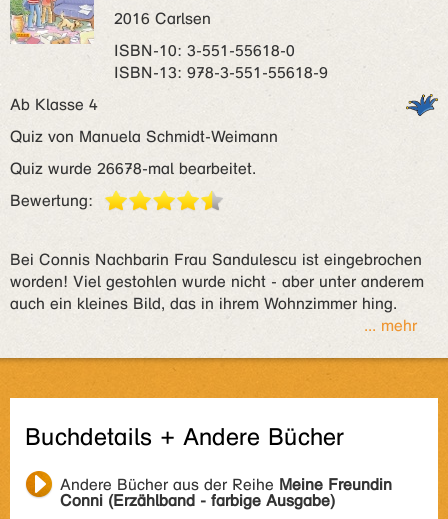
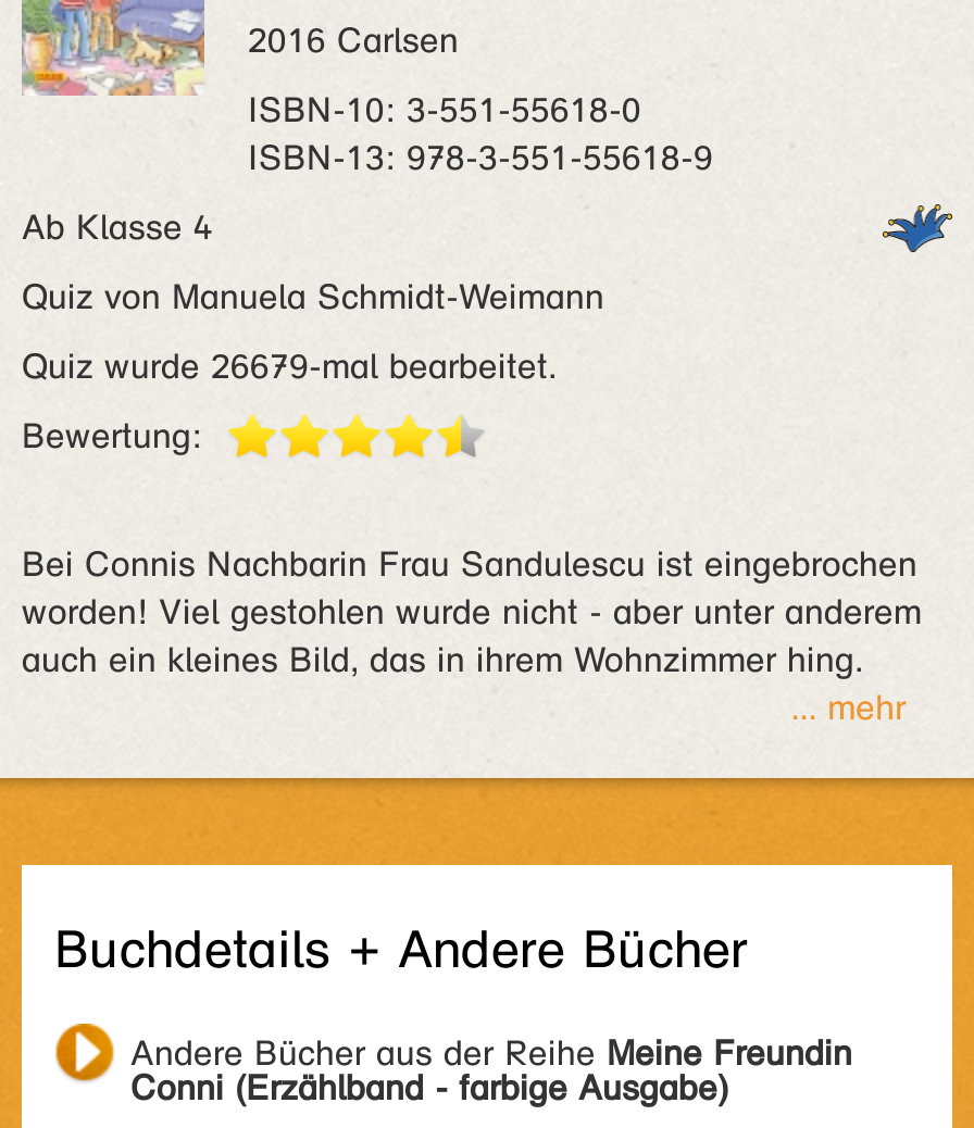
[10,159,256,178] Quiz wurde 26678-mal bearbeitet. -> [22,346,557,387] Quiz wurde 26679-mal bearbeitet.

